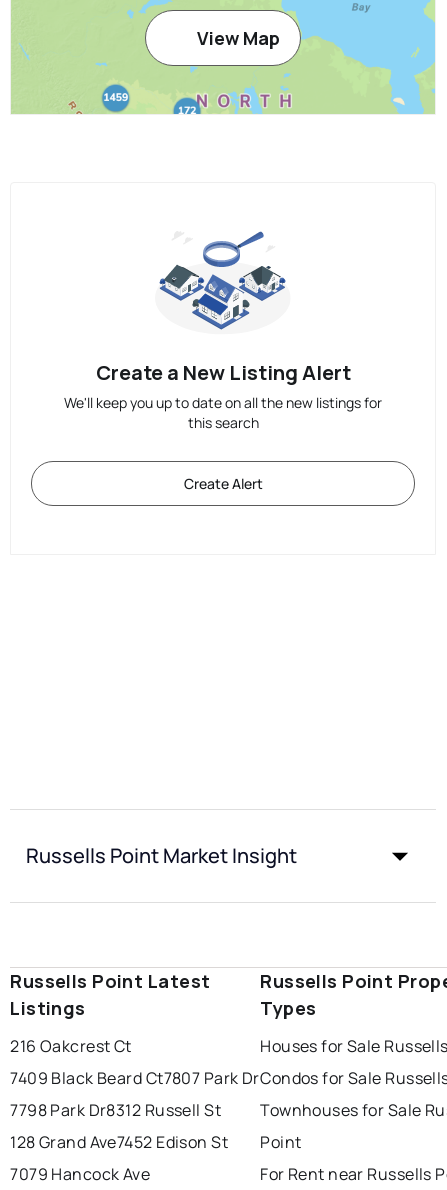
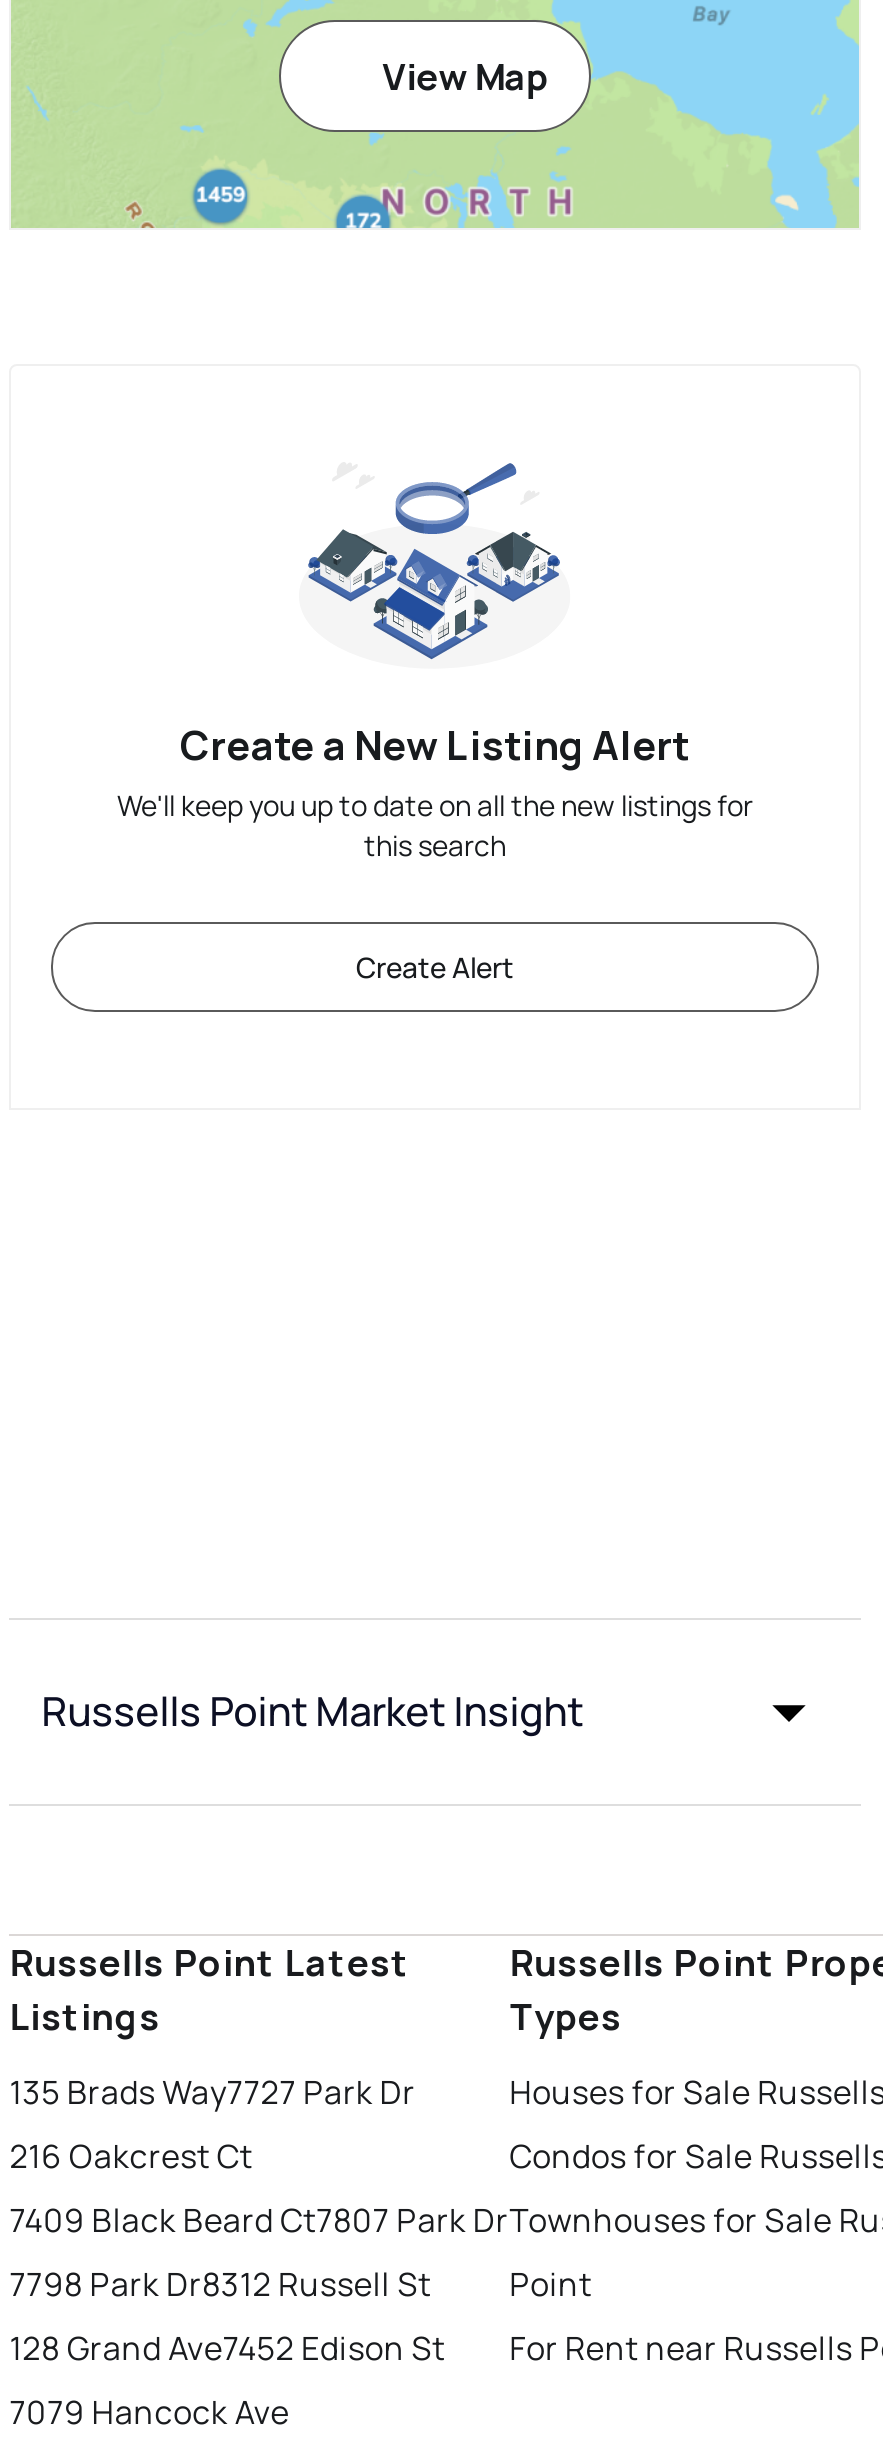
none -> [9,2069,415,2113] 135 Brads Way7727 Park Dr

